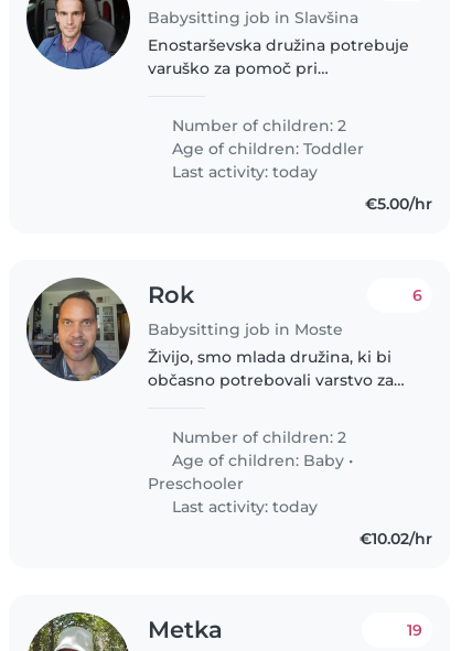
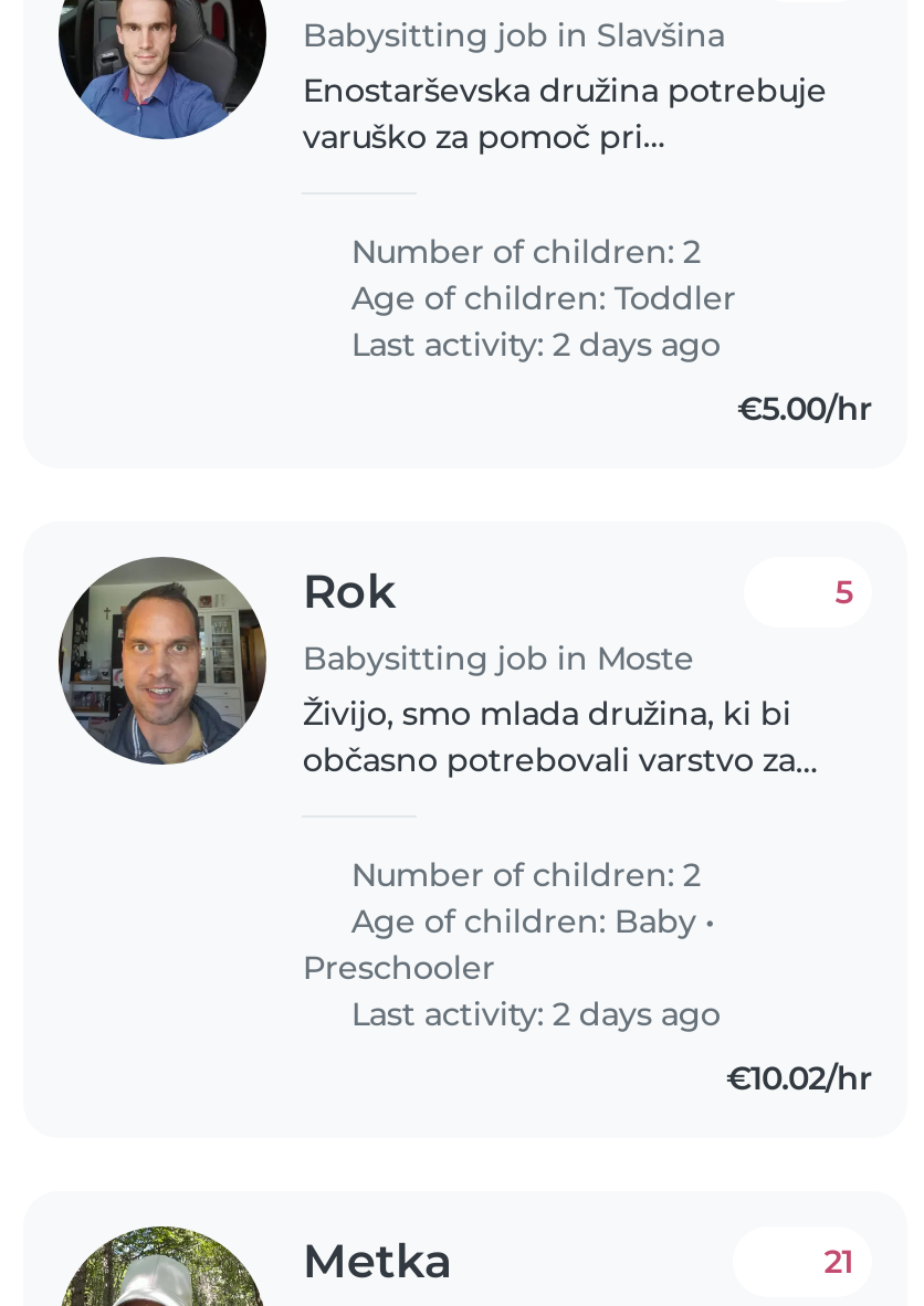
[168,162,318,182] Last activity: today -> [342,324,720,364] Last activity: 2 days ago
[413,285,423,305] 6 -> [835,572,853,612] 5
[168,496,318,516] Last activity: today -> [342,996,720,1036] Last activity: 2 days ago
[407,620,423,640] 19 -> [824,1243,853,1283] 21

